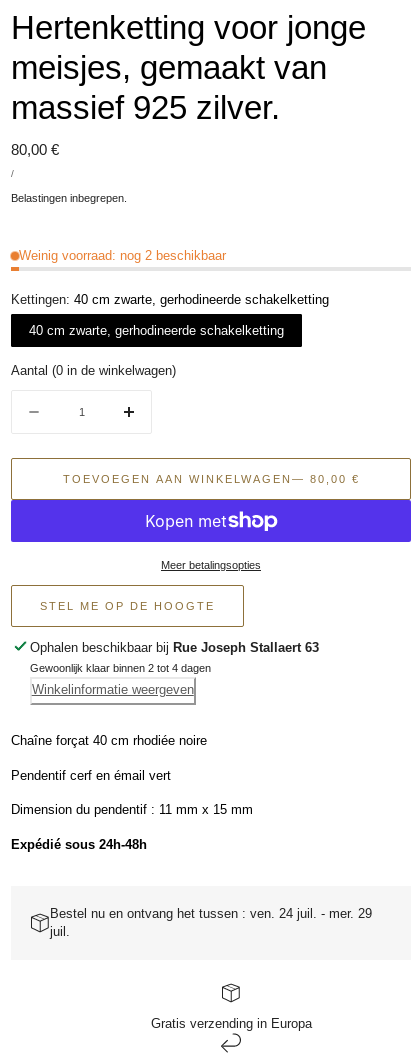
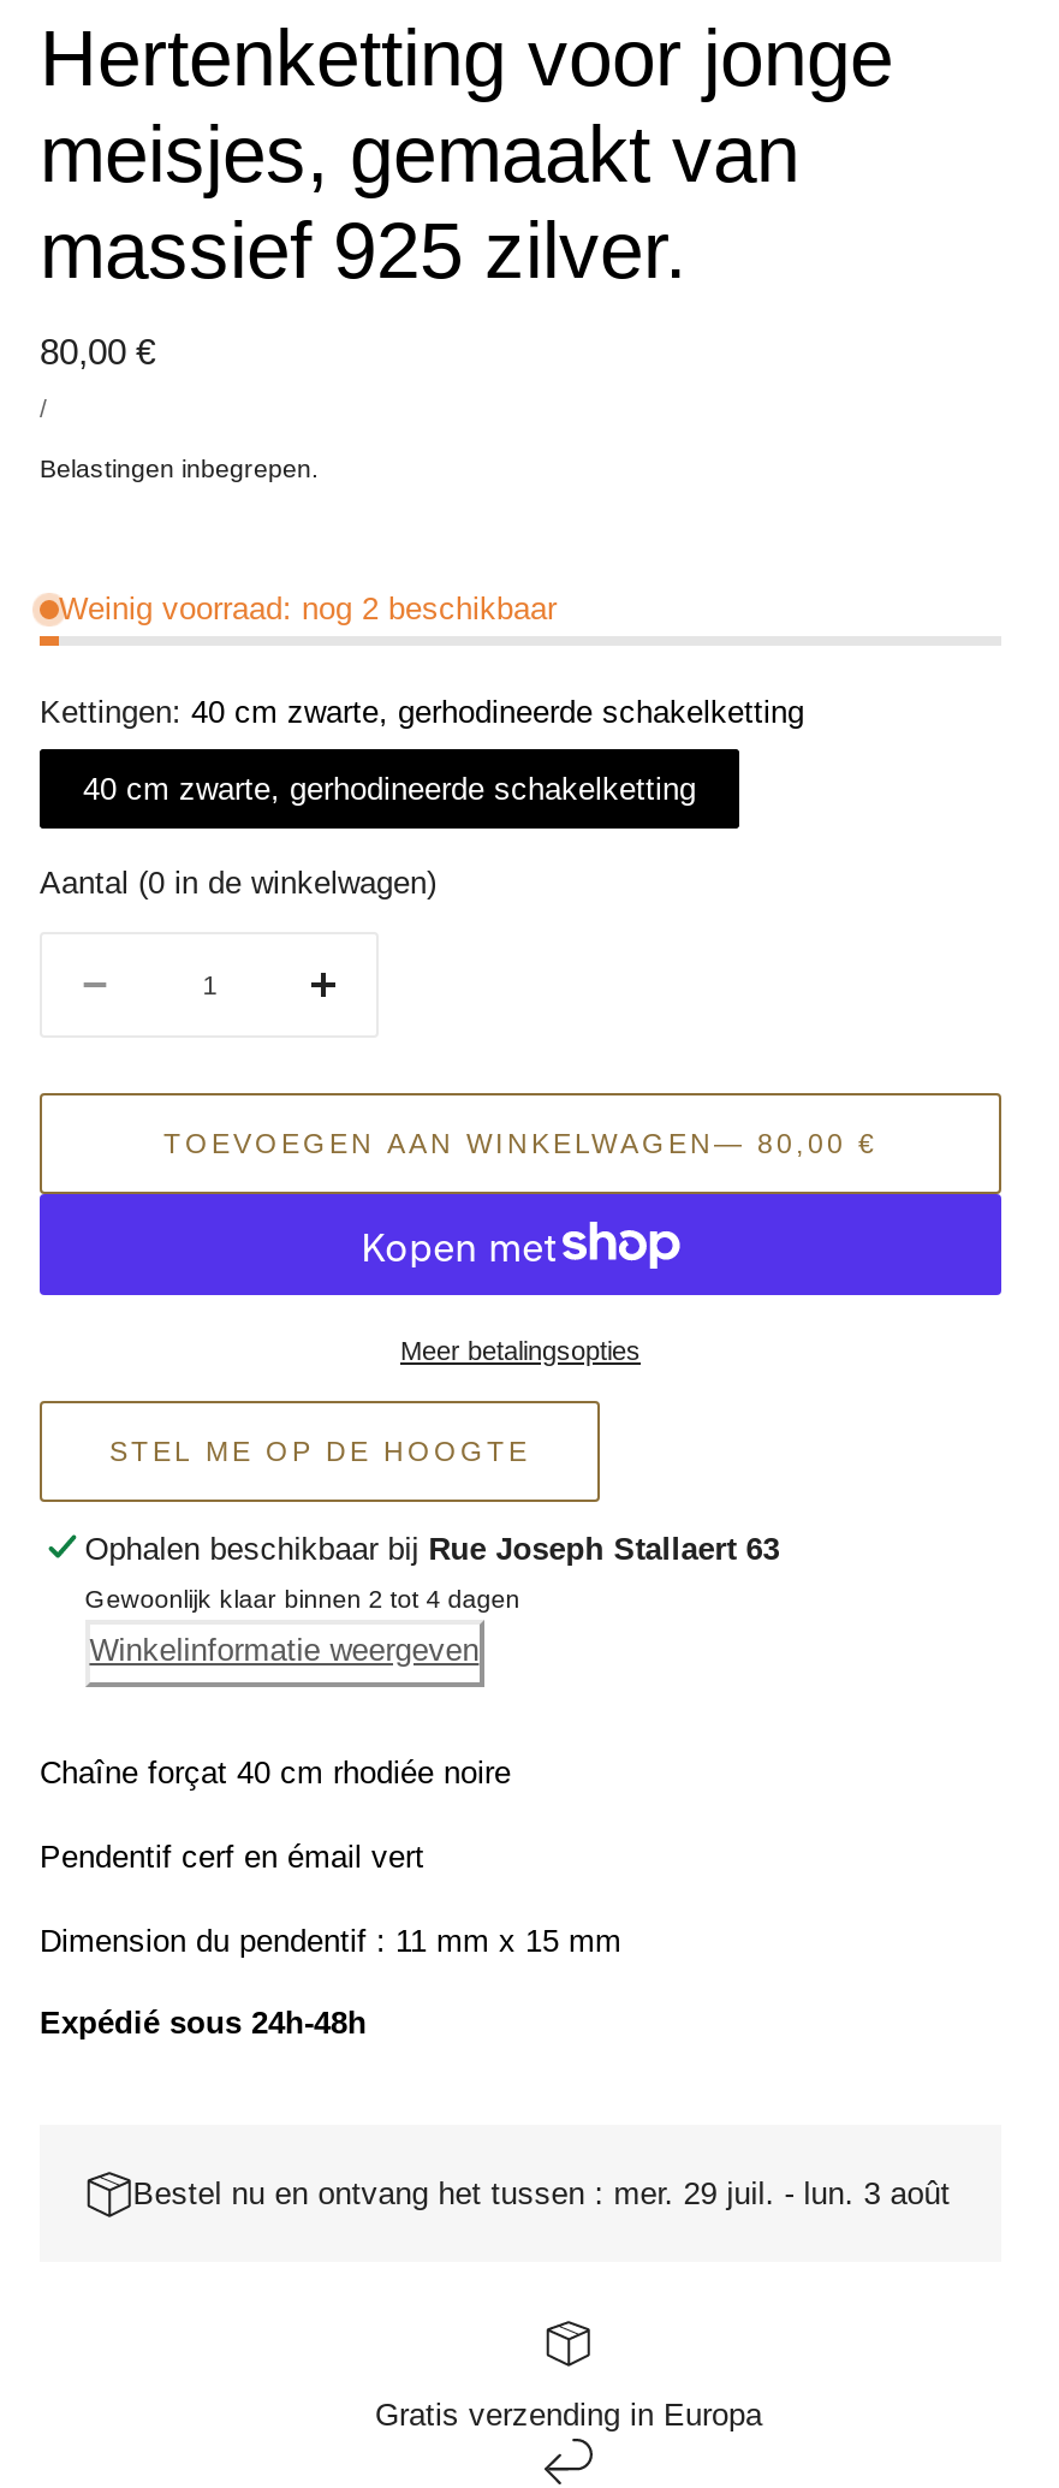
[50,906,372,939] Bestel nu en ontvang het tussen : ven. 24 juil. - mer. 29 | juil. -> [133,2174,950,2210] Bestel nu en ontvang het tussen : mer. 29 juil. - lun. 3 août

